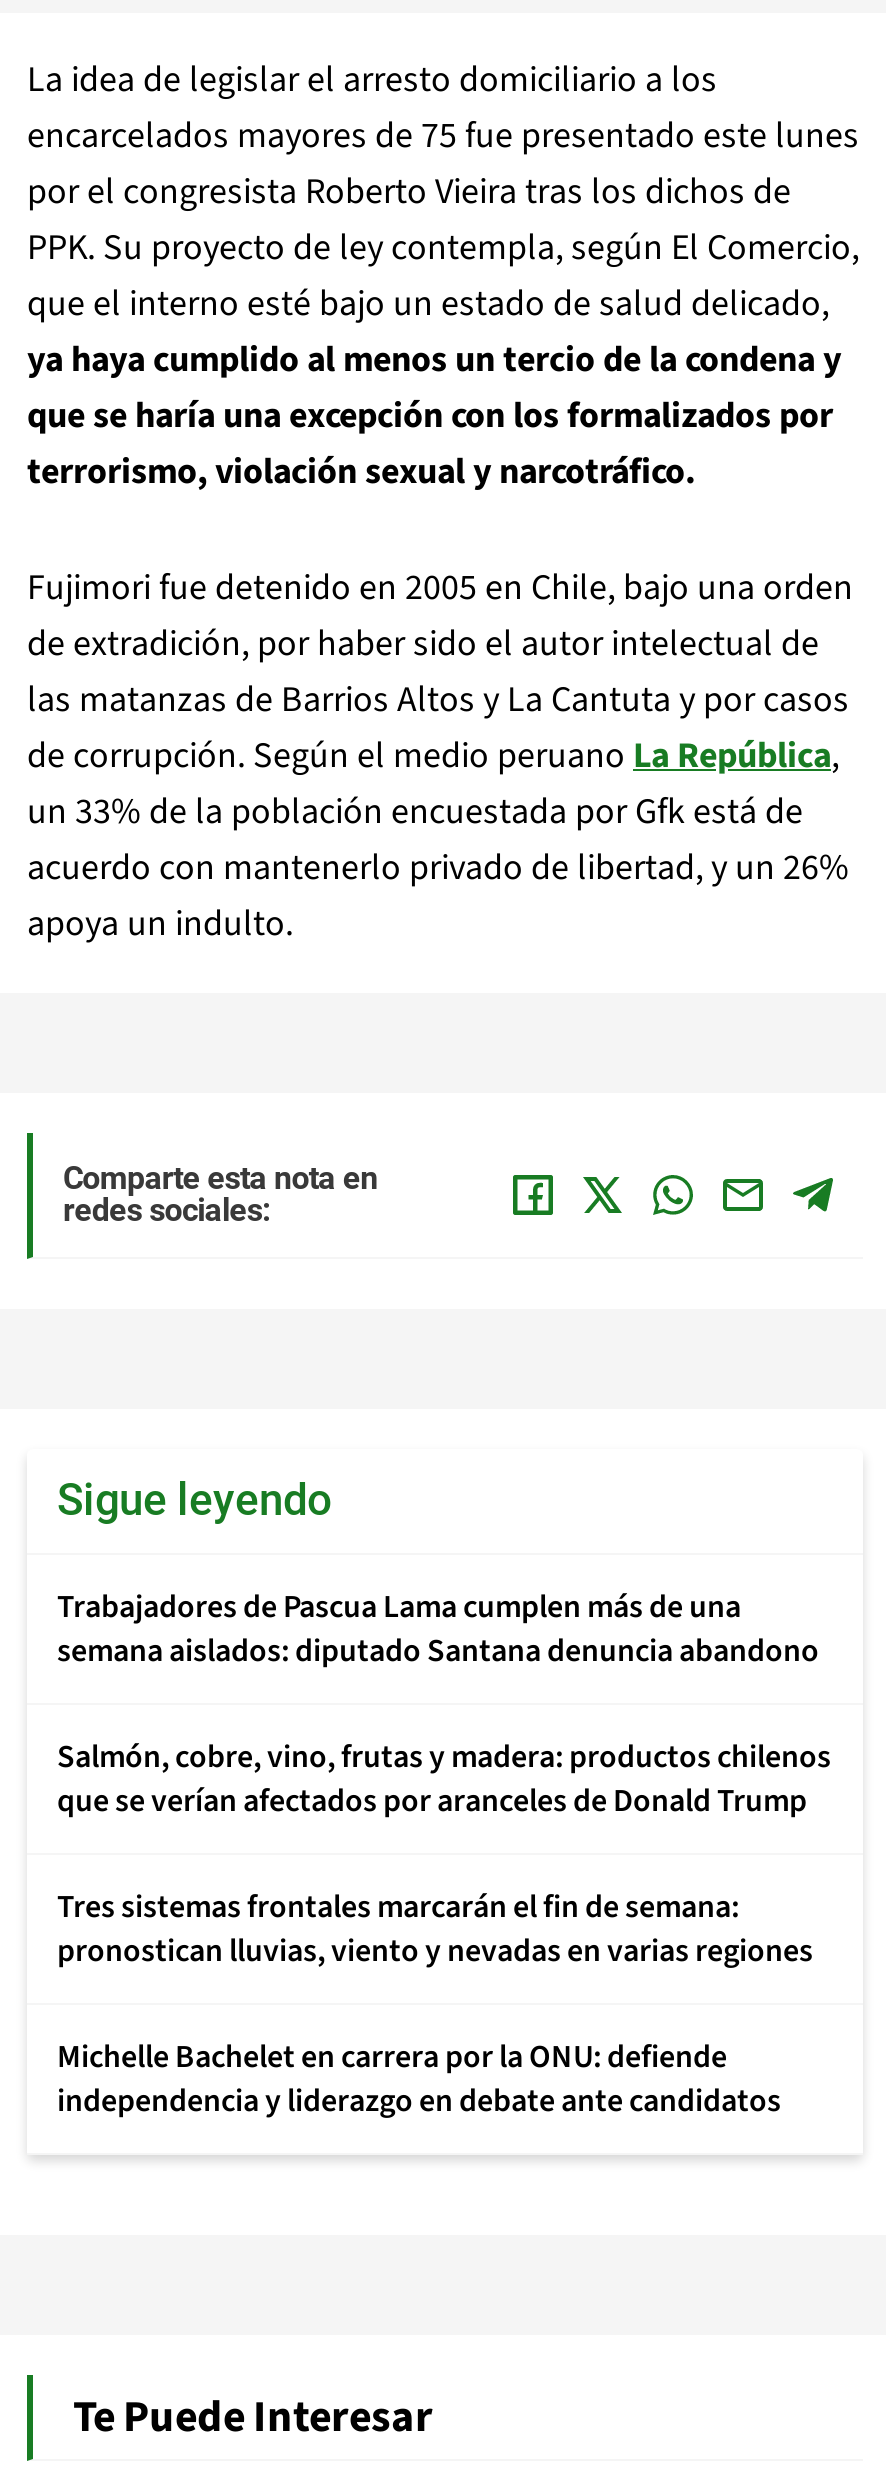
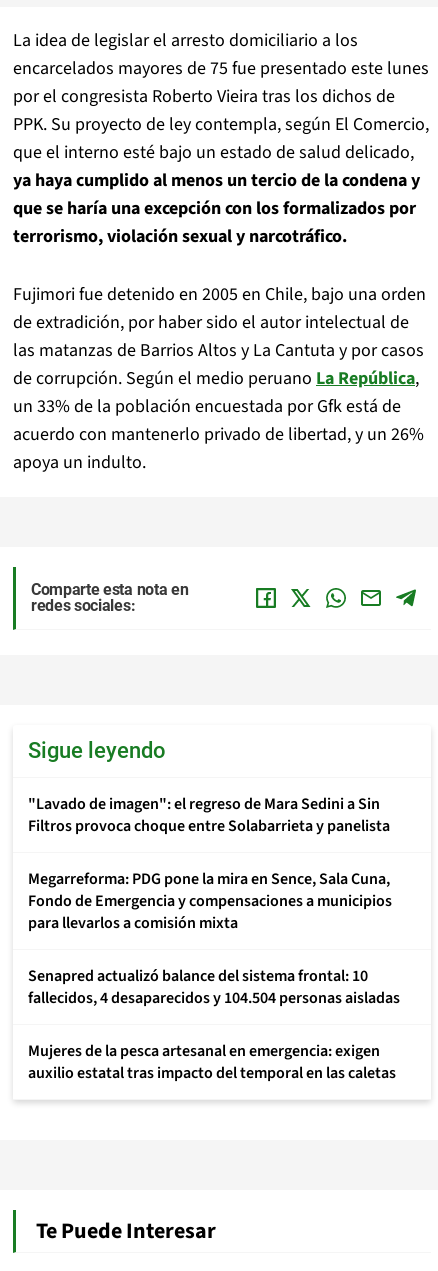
[57,1585,819,1673] Trabajadores de Pascua Lama cumplen más de una | semana aislados: diputado Santana denuncia abandono -> [28,793,390,837] "Lavado de imagen": el regreso de Mara Sedini a Sin | Filtros provoca choque entre Solabarrieta y panelista
[57,1735,831,1823] Salmón, cobre, vino, frutas y madera: productos chilenos | que se verían afectados por aranceles de Donald Trump -> [28,868,392,934] Megarreforma: PDG pone la mira en Sence, Sala Cuna, | Fondo de Emergencia y compensaciones a municipios | para llevarlos a comisión mixta
[57,1885,813,1973] Tres sistemas frontales marcarán el fin de semana: | pronostican lluvias, viento y nevadas en varias regiones -> [28,965,400,1009] Senapred actualizó balance del sistema frontal: 10 | fallecidos, 4 desaparecidos y 104.504 personas aisladas
[57,2035,781,2123] Michelle Bachelet en carrera por la ONU: defiende | independencia y liderazgo en debate ante candidatos -> [28,1040,396,1084] Mujeres de la pesca artesanal en emergencia: exigen | auxilio estatal tras impacto del temporal en las caletas

